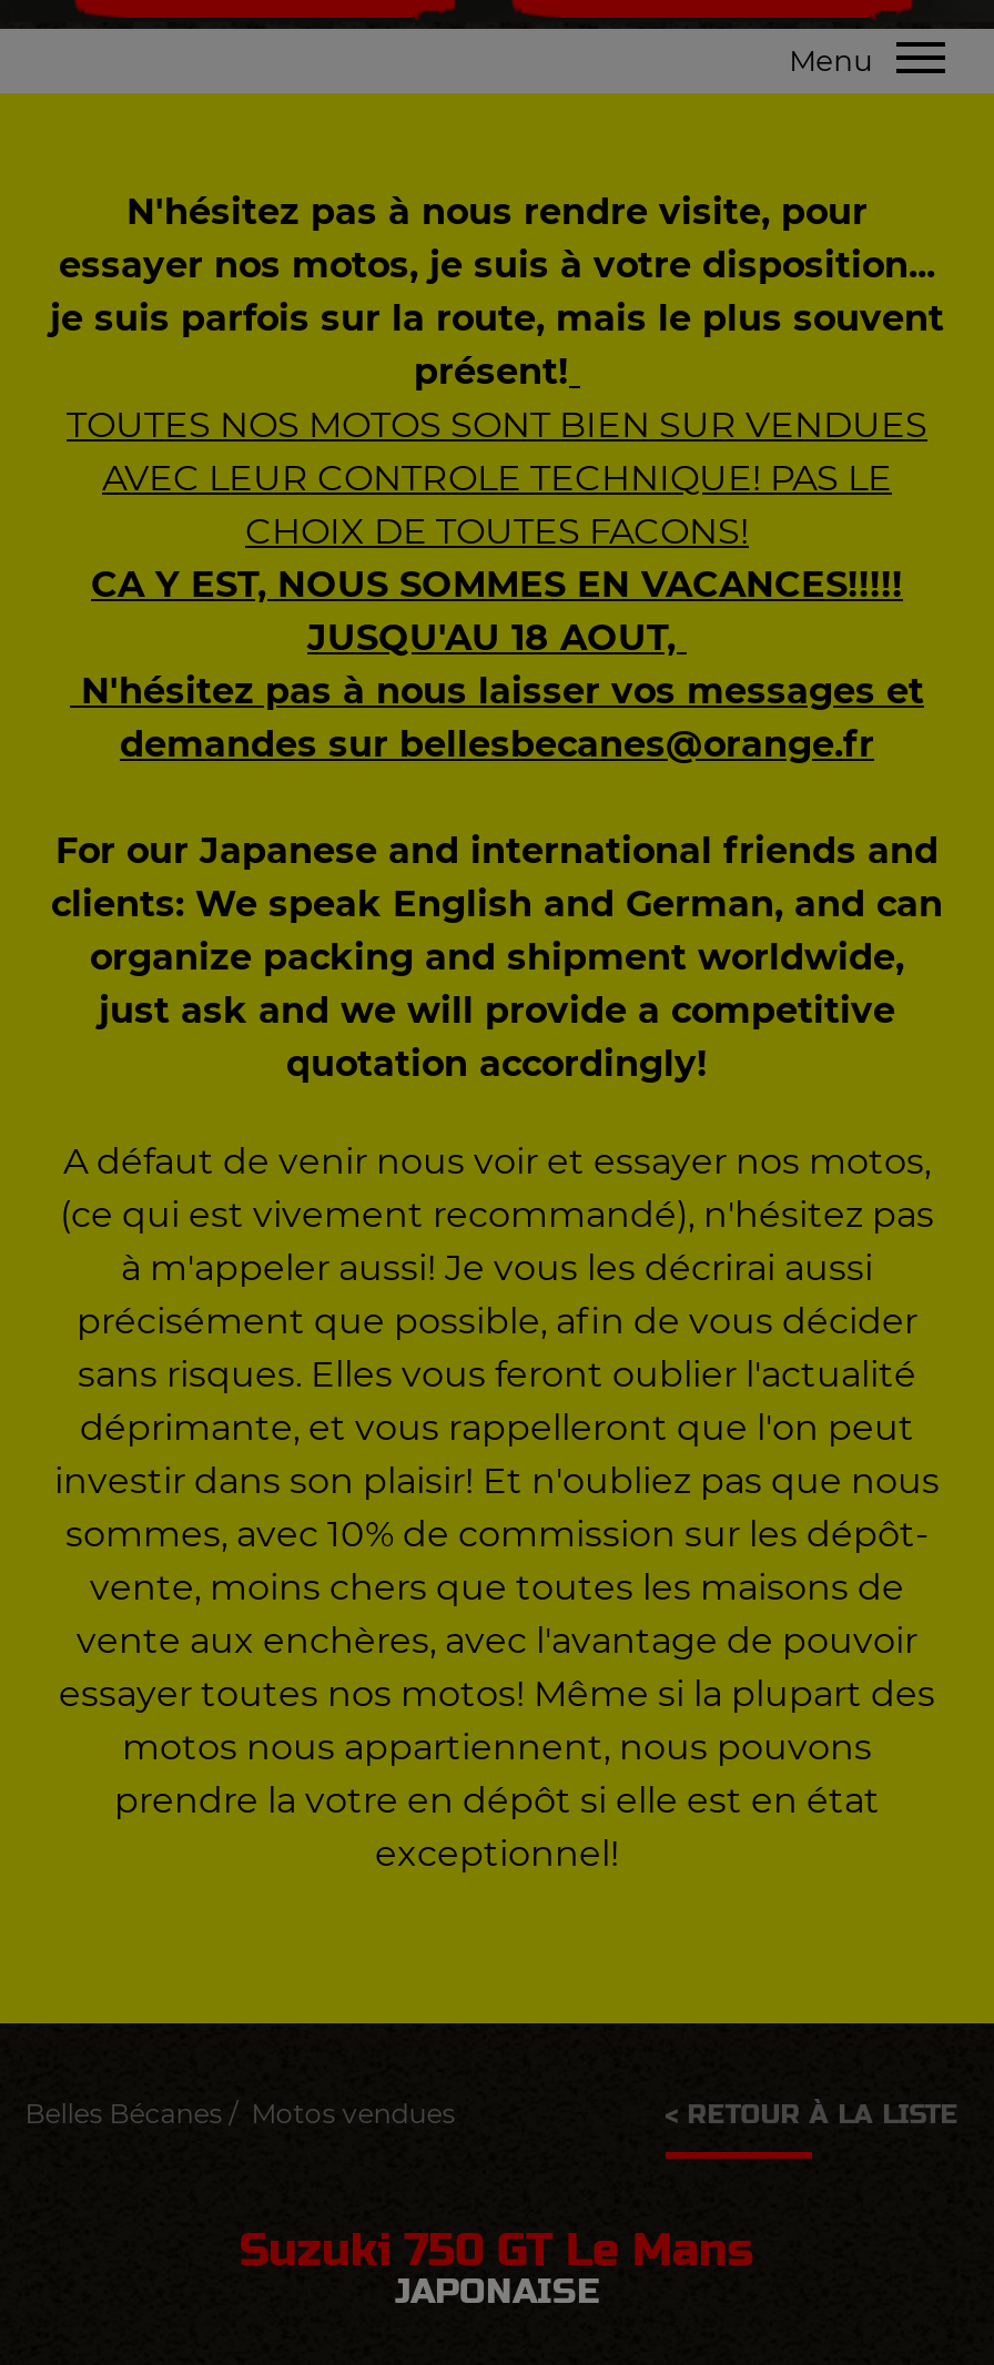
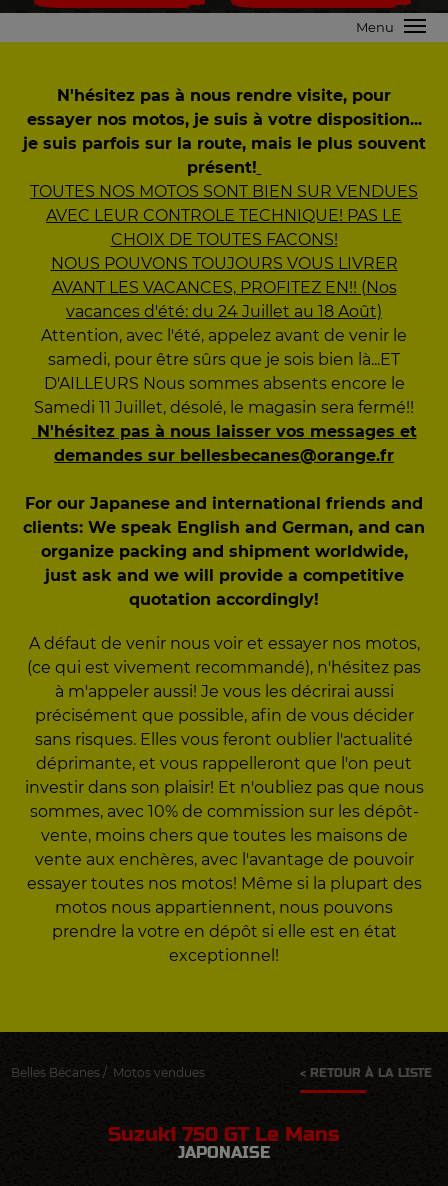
[91,564,903,659] CA Y EST, NOUS SOMMES EN VACANCES!!!!! | JUSQU'AU 18 AOUT, -> [34,254,414,417] NOUS POUVONS TOUJOURS VOUS LIVRER | AVANT LES VACANCES, PROFITEZ EN!! (Nos | vacances d'été: du 24 Juillet au 18 Août) | Attention, avec l'été, appelez avant de venir le | samedi, pour être sûrs que je sois bien là...ET | D'AILLEURS Nous sommes absents encore le | Samedi 11 Juillet, désolé, le magasin sera fermé!!

